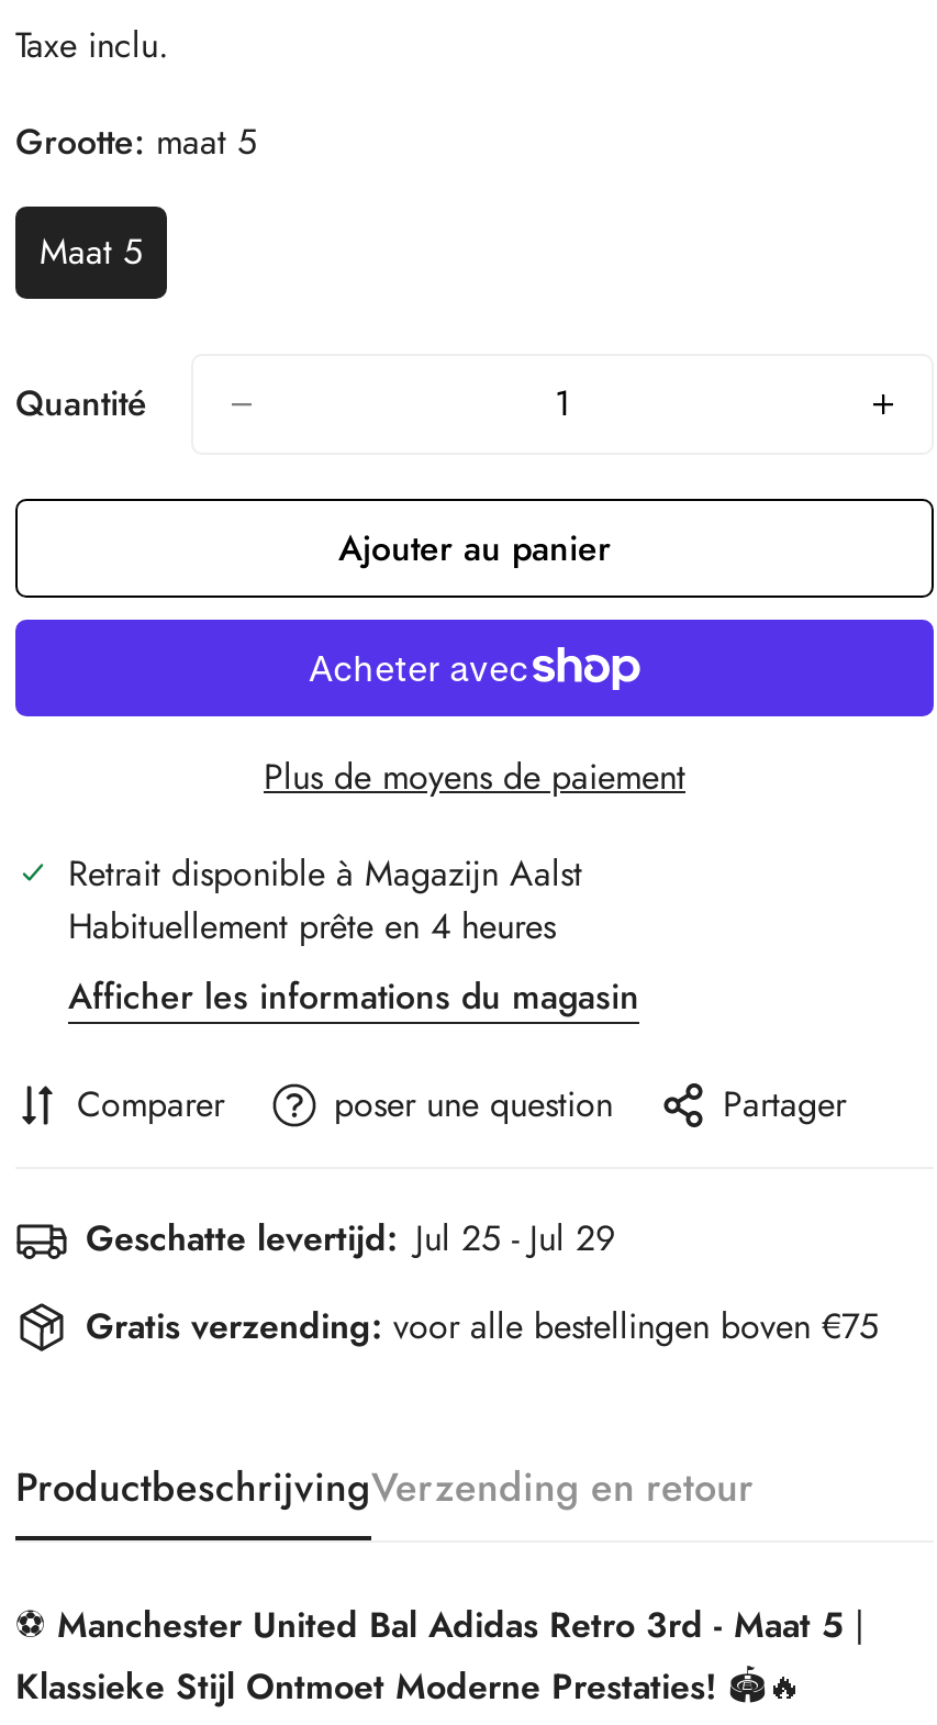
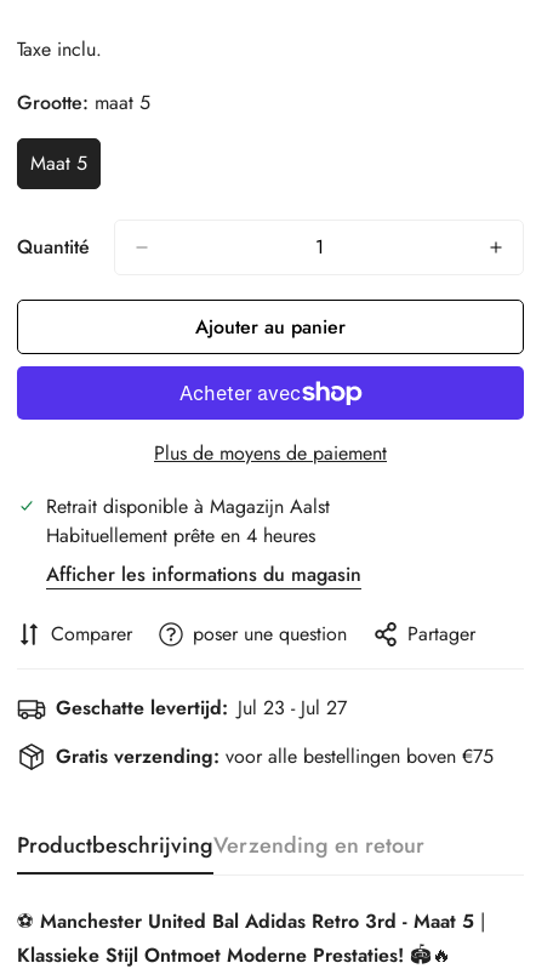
[86,1213,615,1264] Geschatte levertijd: Jul 25 - Jul 29 -> [56,694,347,722] Geschatte levertijd: Jul 23 - Jul 27

